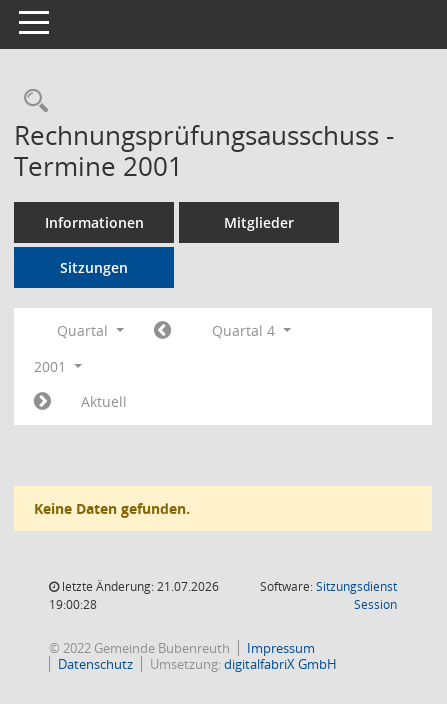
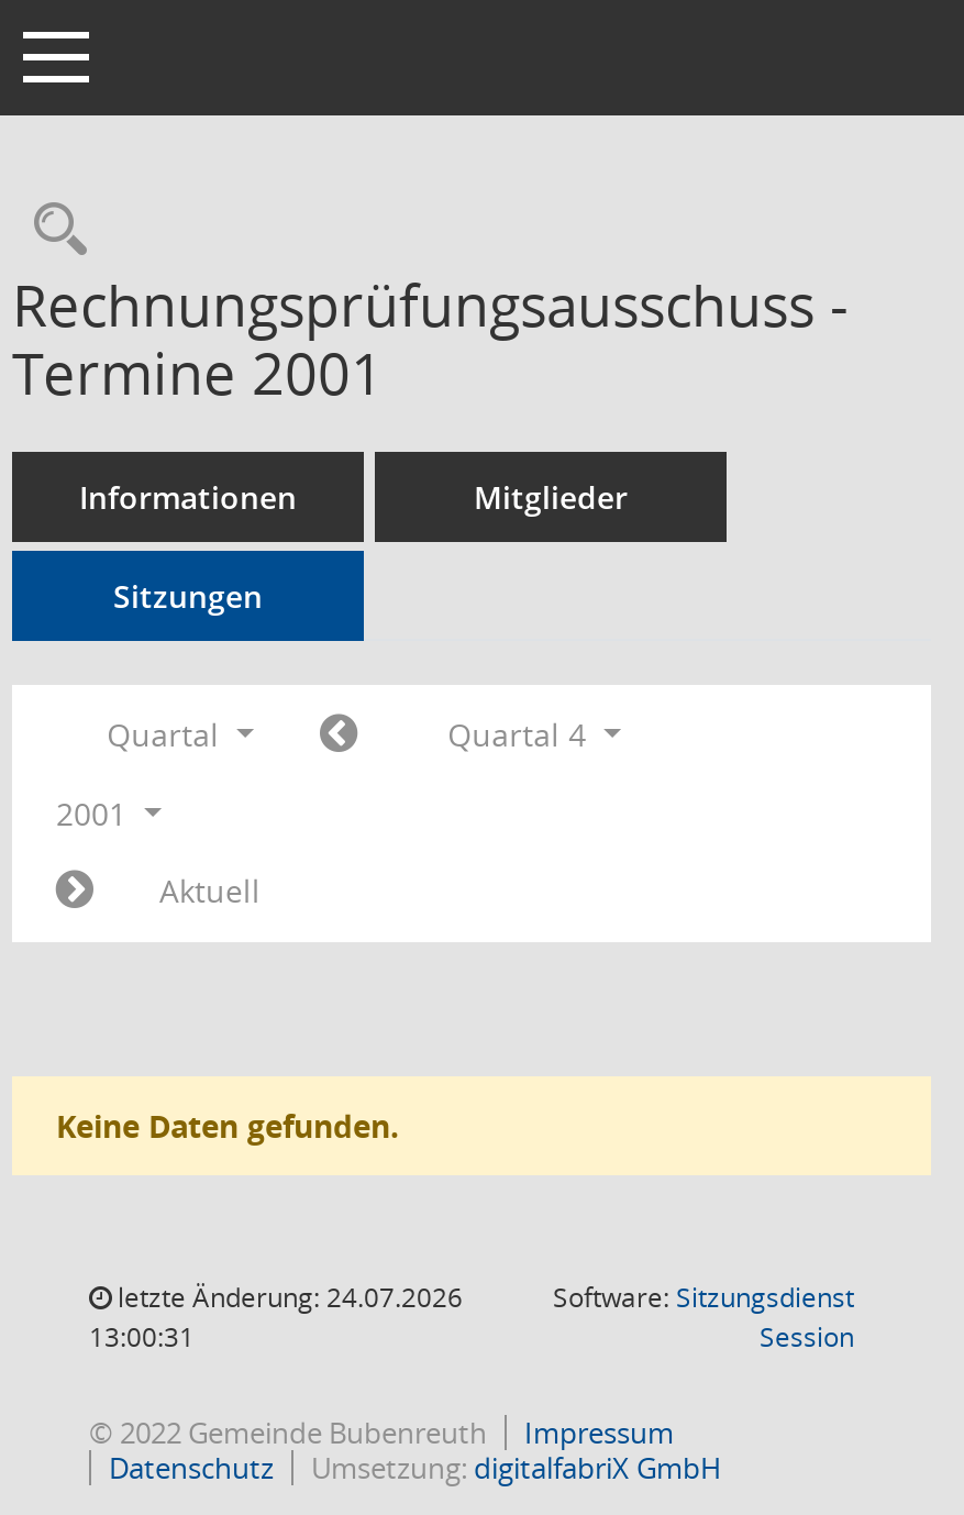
[59,578,219,595] letzte Änderung: 21.07.2026 -> [111,1279,463,1316] letzte Änderung: 24.07.2026
[49,596,97,613] 19:00:28 -> [89,1318,195,1356] 13:00:31

